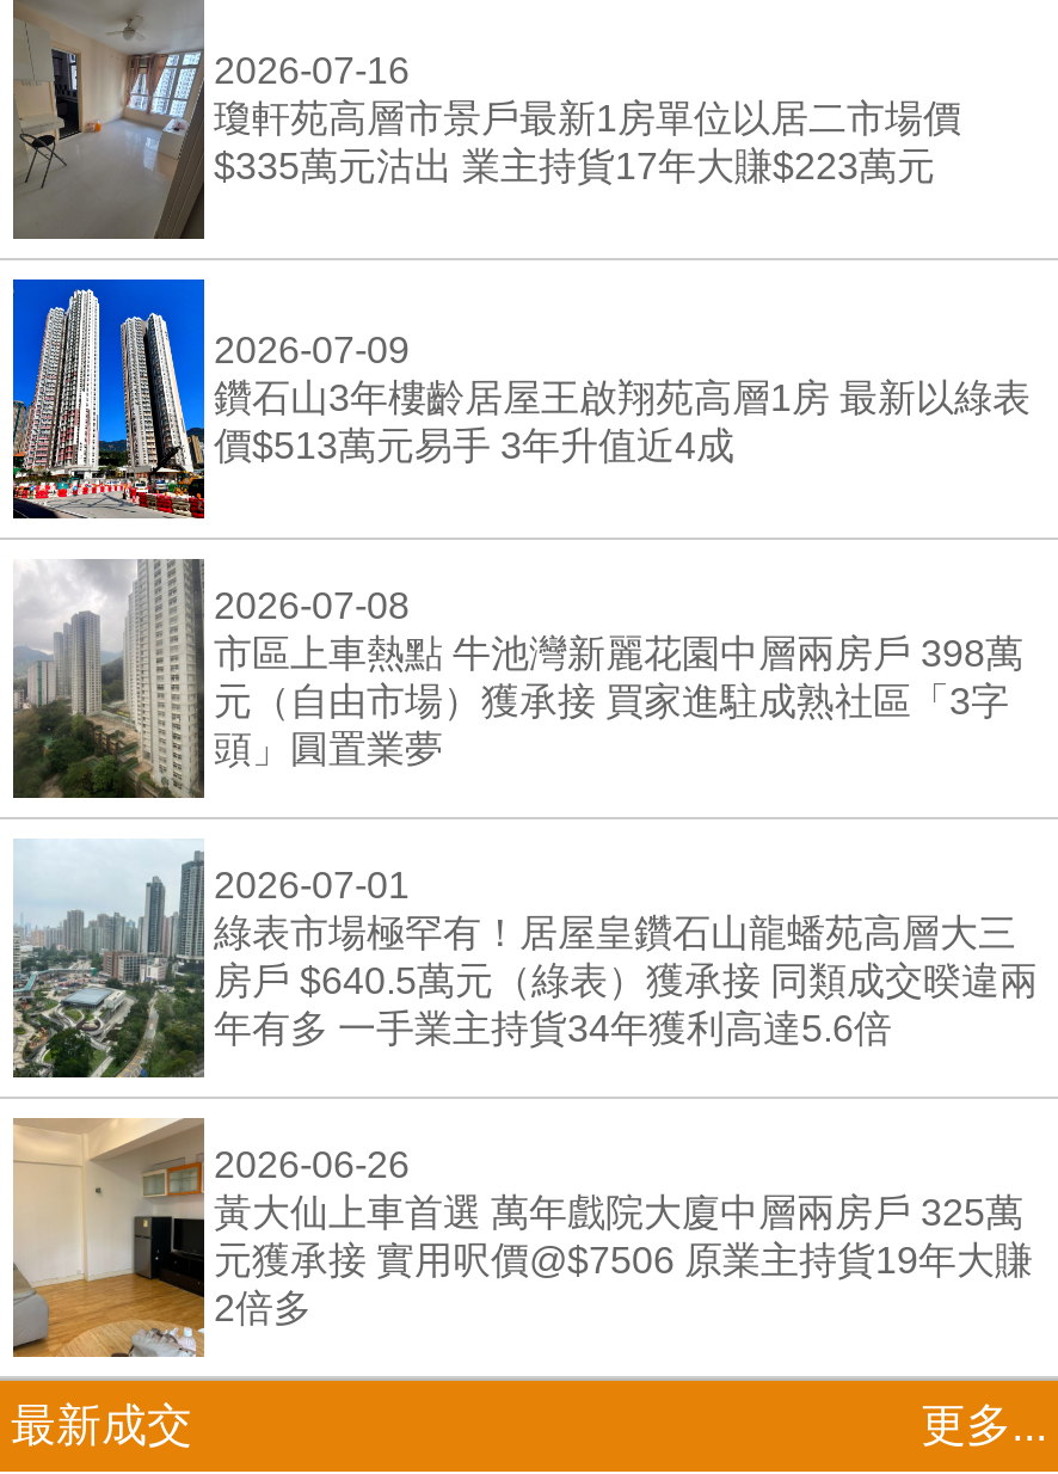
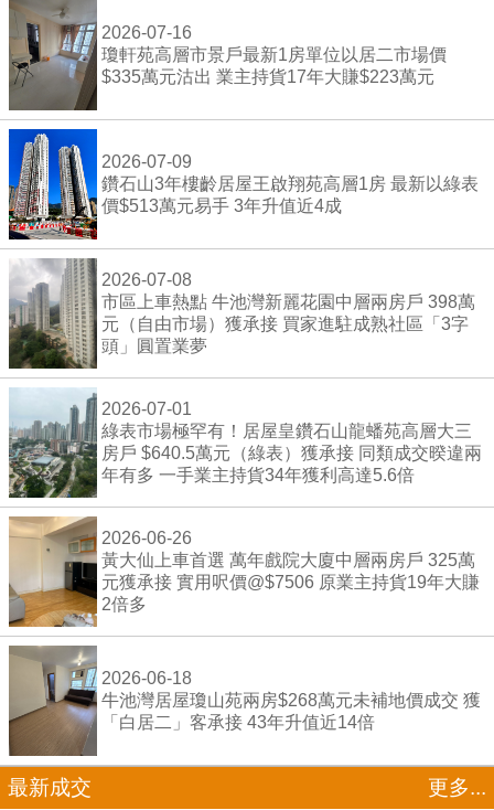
none -> [9,646,481,756] [image] | 2026-06-18 | 牛池灣居屋瓊山苑兩房$268萬元未補地價成交 獲 | 「白居二」客承接 43年升值近14倍

